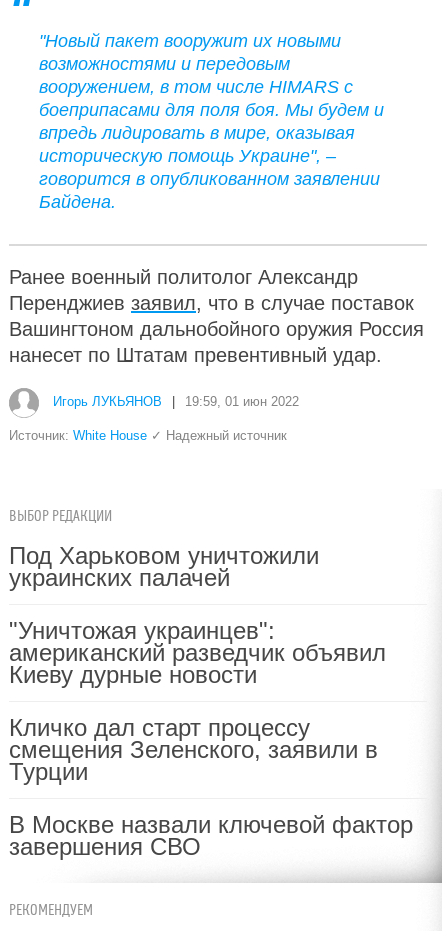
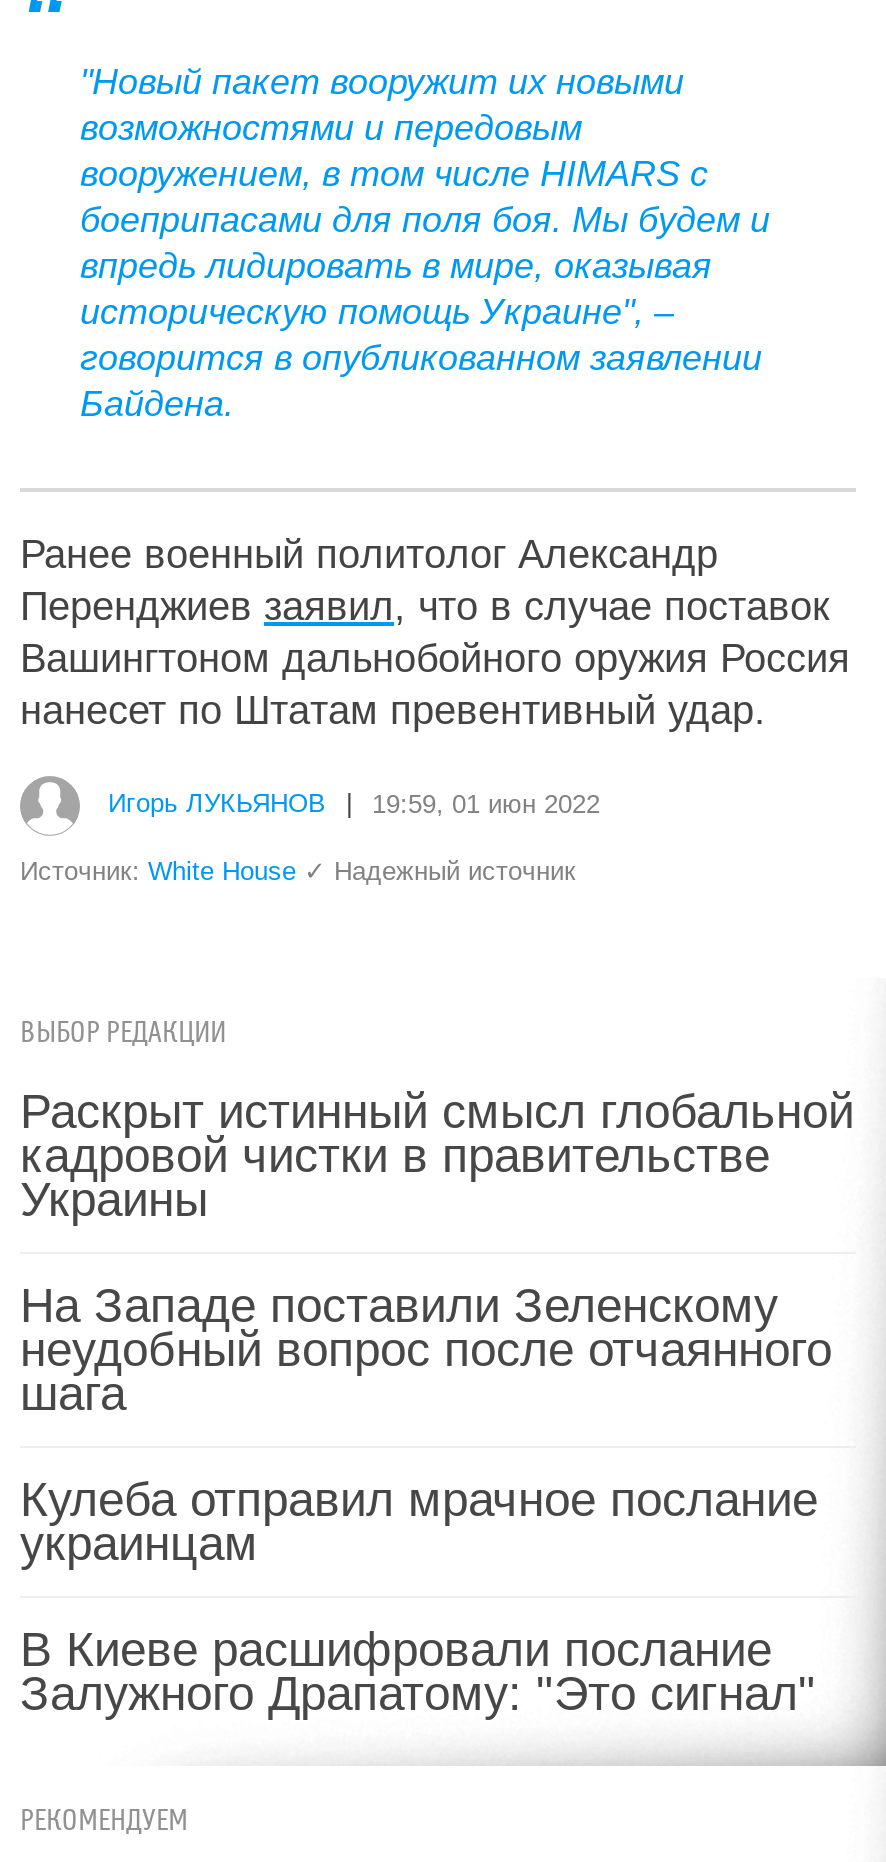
[9,542,319,591] Под Харьковом уничтожили | украинских палачей -> [20,1084,854,1226] Раскрыт истинный смысл глобальной | кадровой чистки в правительстве | Украины
[9,617,386,688] "Уничтожая украинцев": | американский разведчик объявил | Киеву дурные новости -> [20,1278,832,1420] На Западе поставили Зеленскому | неудобный вопрос после отчаянного | шага
[9,714,378,785] Кличко дал старт процессу | смещения Зеленского, заявили в | Турции -> [20,1472,818,1570] Кулеба отправил мрачное послание | украинцам
[9,811,413,860] В Москве назвали ключевой фактор | завершения СВО -> [20,1622,816,1720] В Киеве расшифровали послание | Залужного Драпатому: "Это сигнал"

